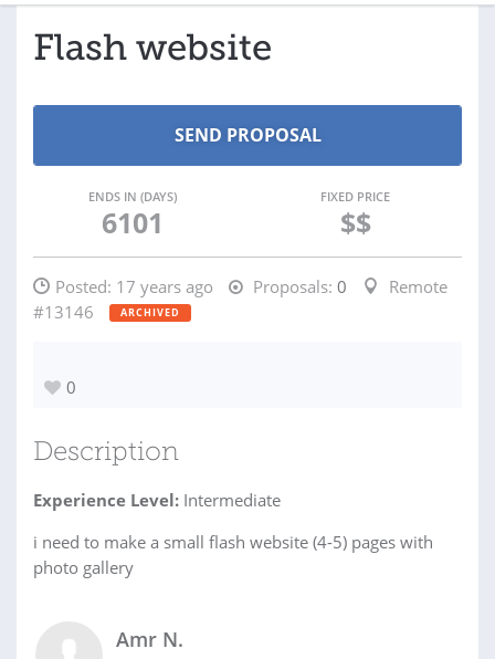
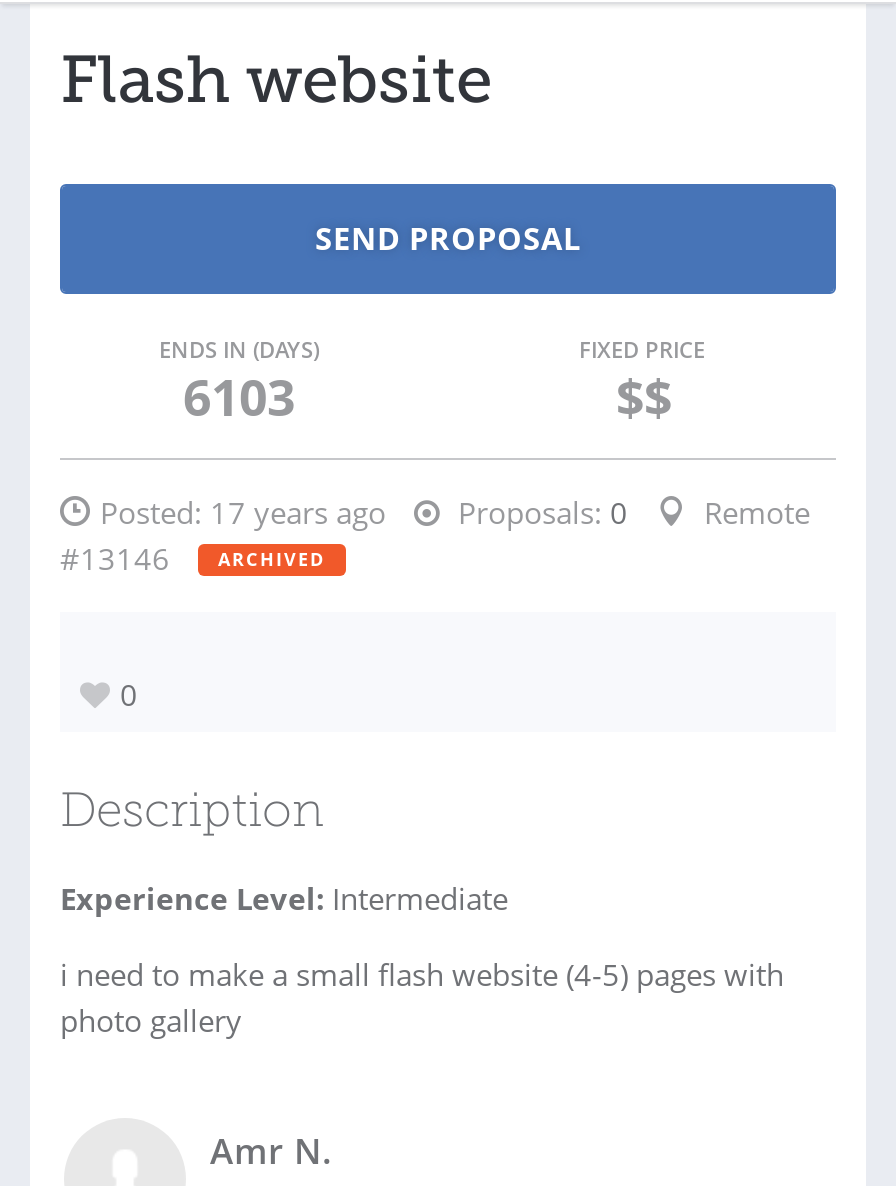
[101,203,163,241] 6101 -> [183,362,295,430] 6103

